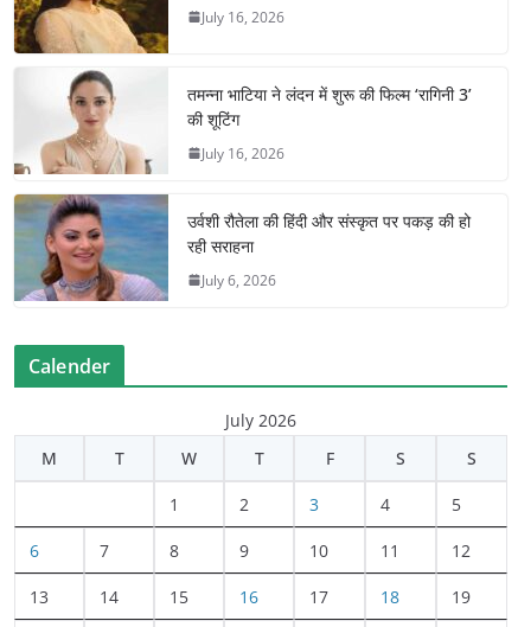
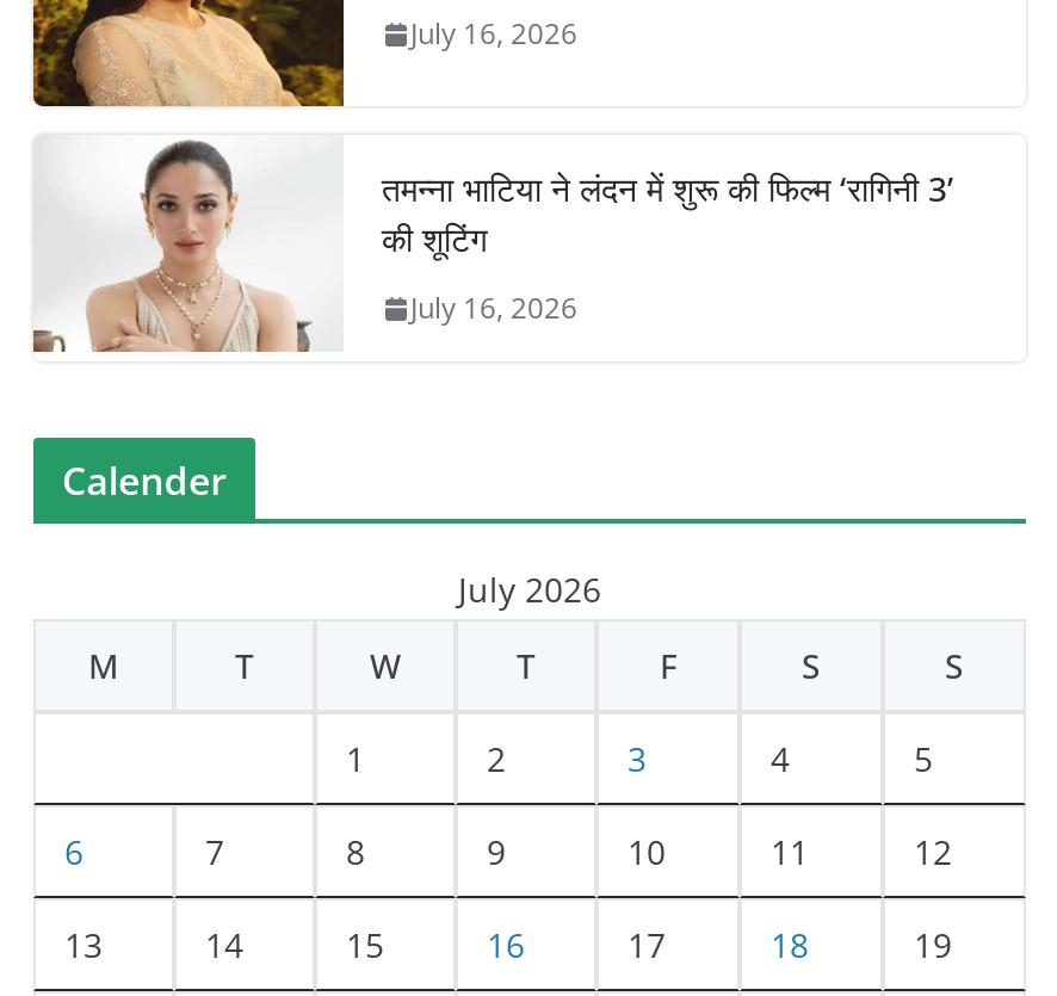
[13,193,471,302] [image] | उर्वशी रौतेला की हिंदी और संस्कृत पर पकड़ की हो | रही सराहना | July 6, 2026 -> none

